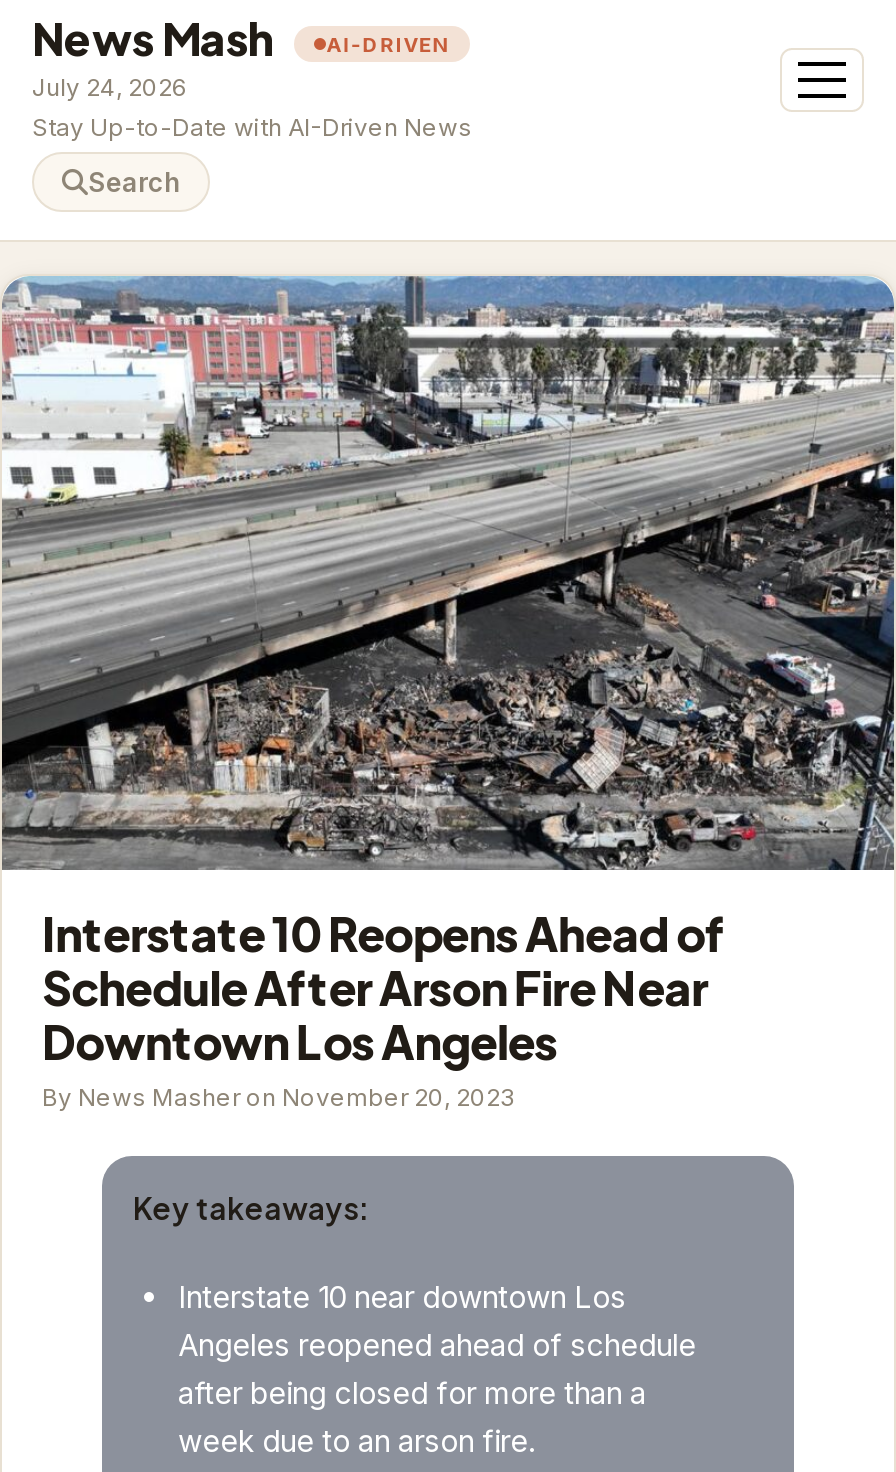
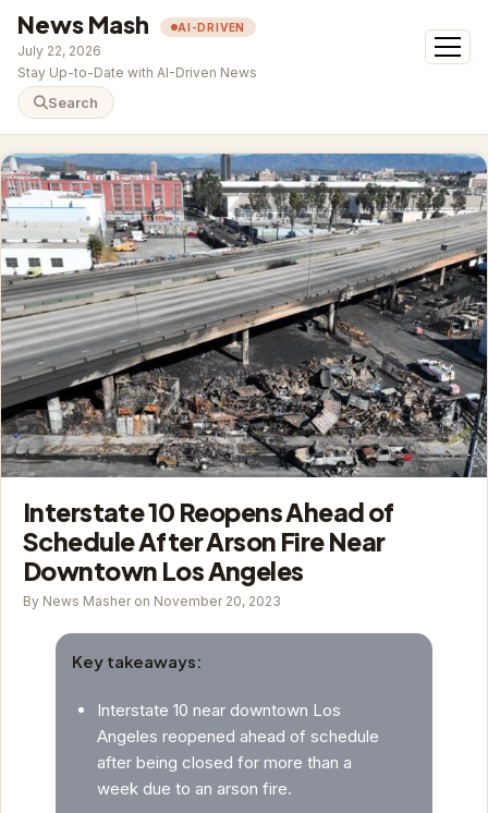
[32,72,188,102] July 24, 2026 -> [17,43,101,59] July 22, 2026

